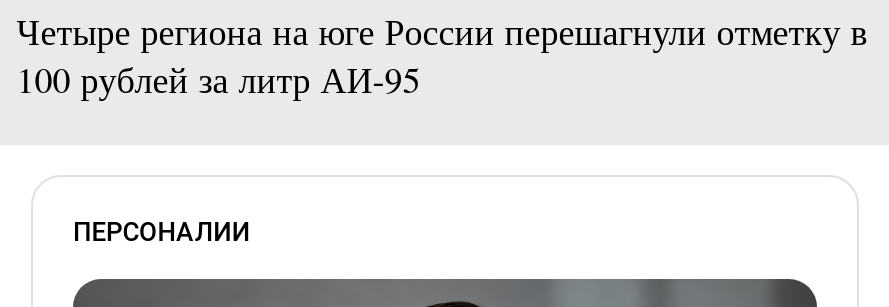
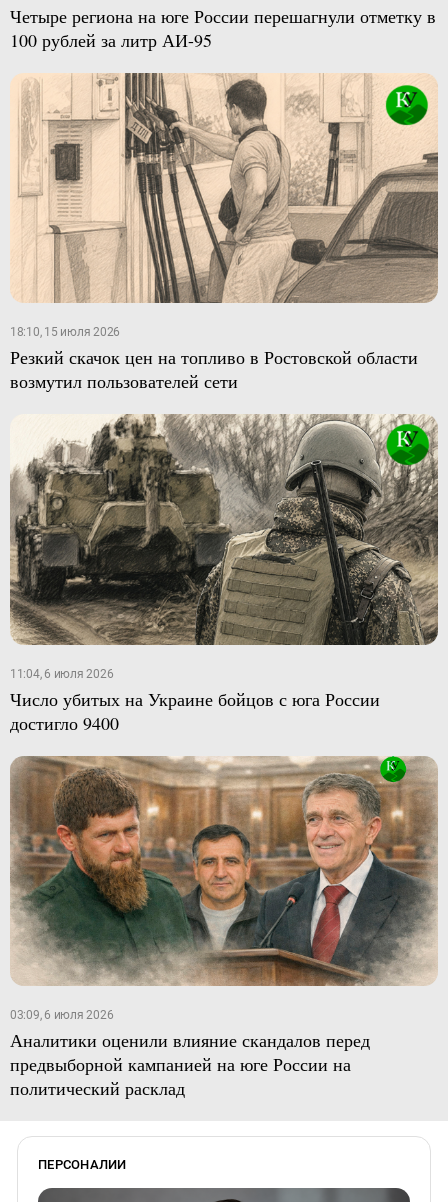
none -> [9,413,439,735] [image] | 11:04, 6 июля 2026 | Число убитых на Украине бойцов с юга России | достигло 9400
none -> [9,755,439,1100] [image] | 03:09, 6 июля 2026 | Аналитики оценили влияние скандалов перед | предвыборной кампанией на юге России на | политический расклад
none -> [10,72,439,393] [image] | 18:10, 15 июля 2026 | Резкий скачок цен на топливо в Ростовской области | возмутил пользователей сети

